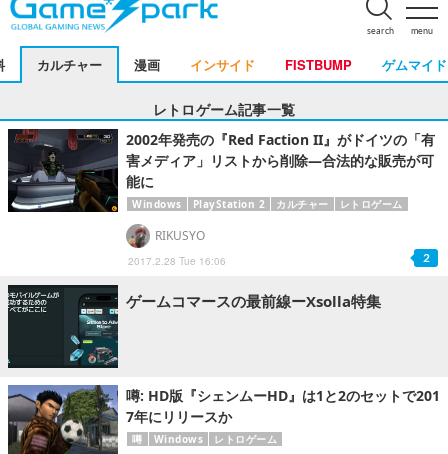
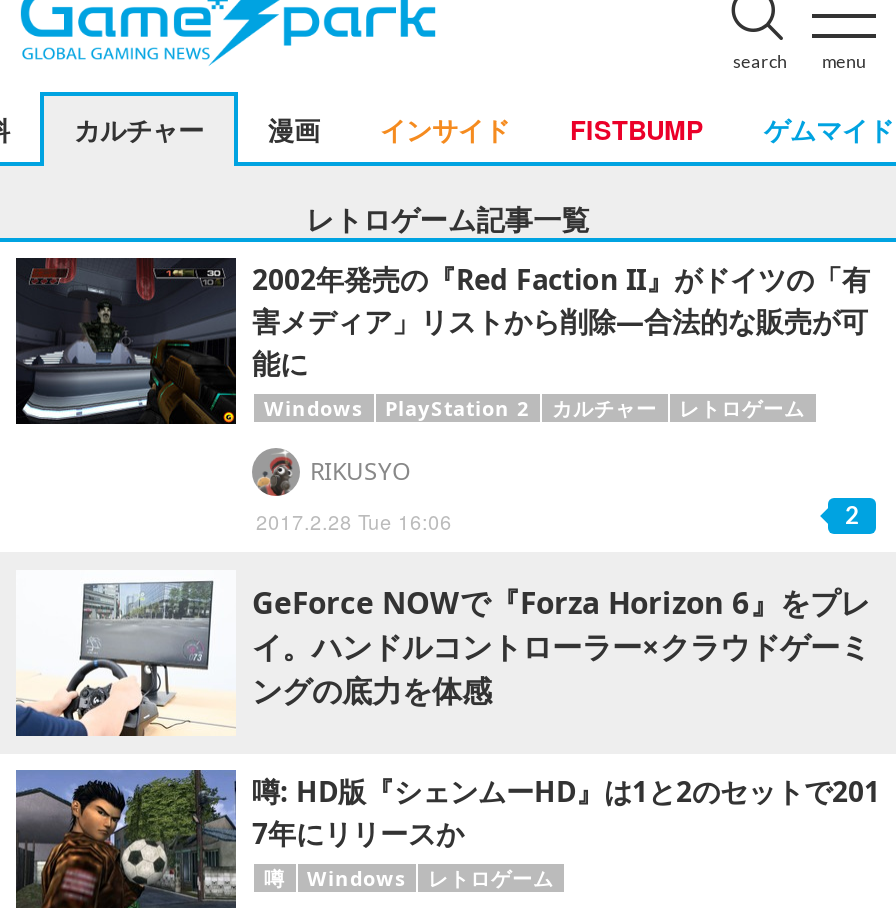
[7,284,381,369] [image] | ゲームコマースの最前線ーXsolla特集 -> [14,570,870,738] [image] | GeForce NOWで『Forza Horizon 6』をプレ | イ。ハンドルコントローラー×クラウドゲーミ | ングの底力を体感

